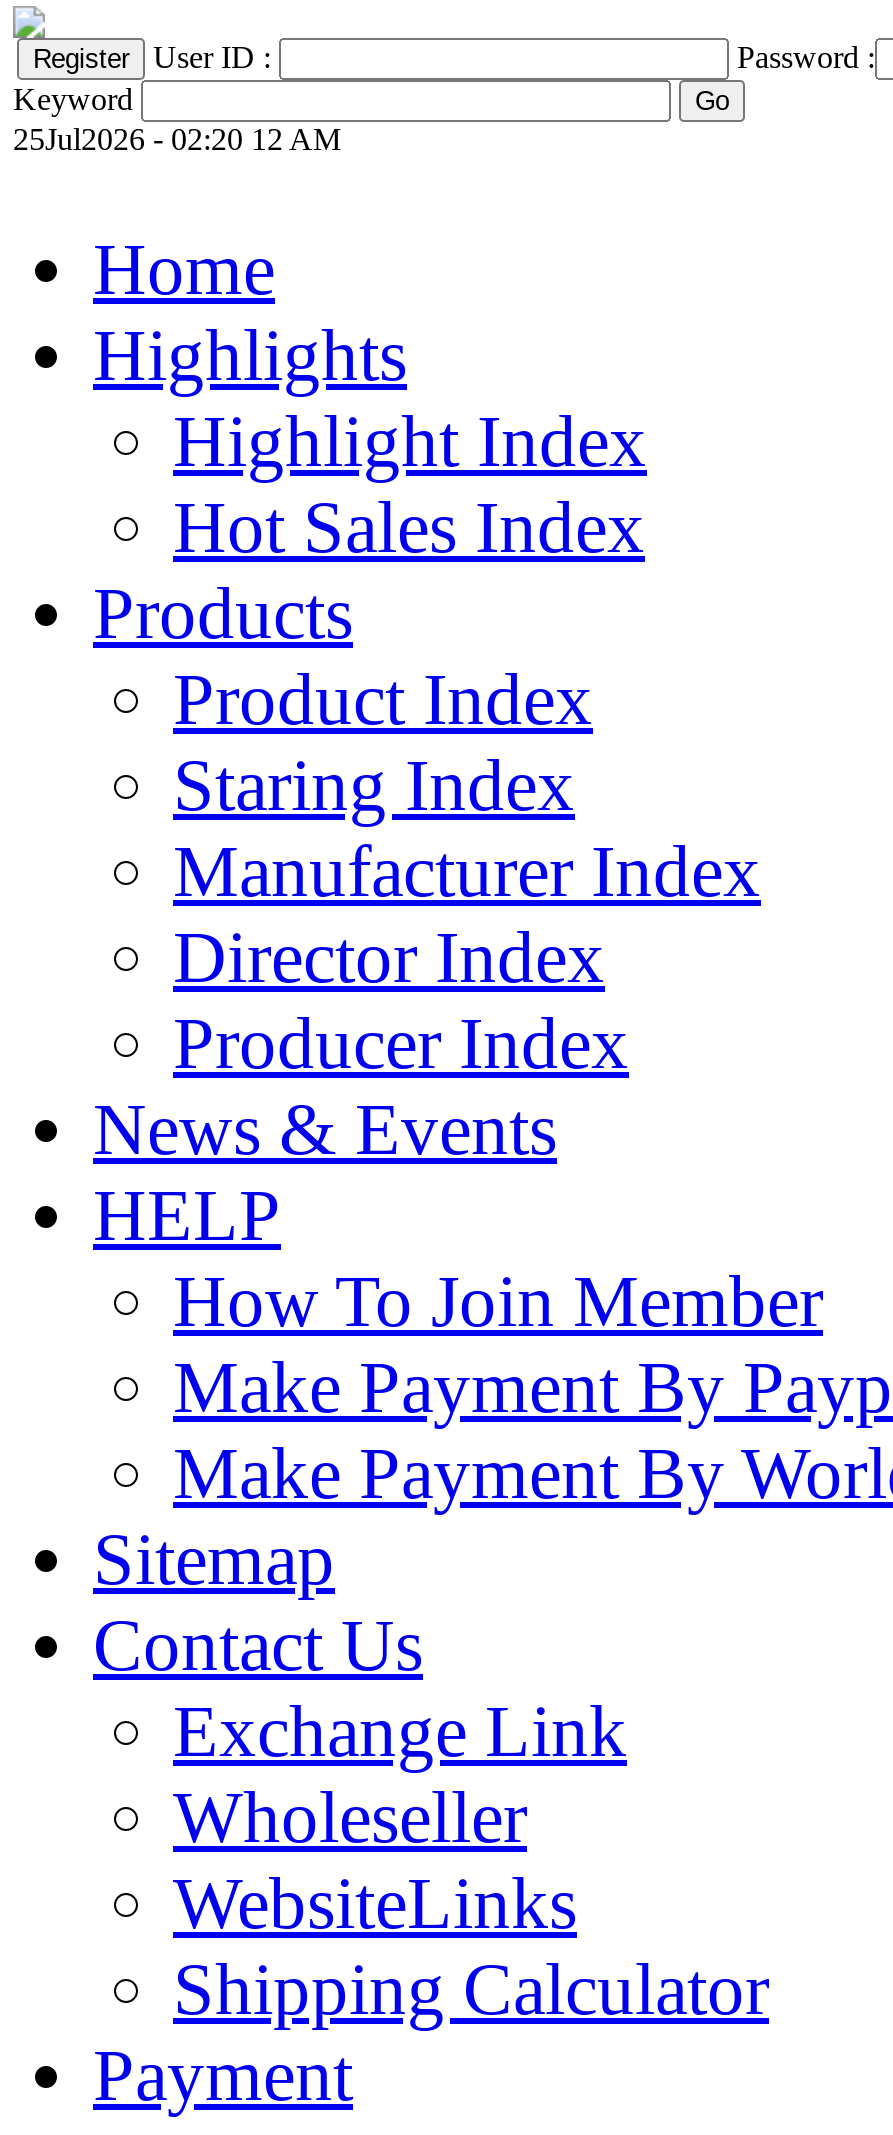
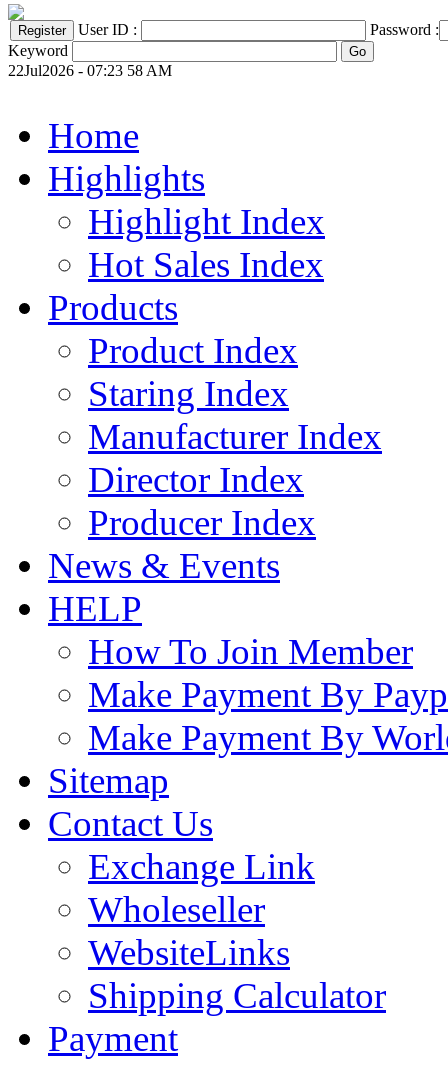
[13,122,341,156] 25Jul2026 - 02:20 12 AM -> [8,62,172,79] 22Jul2026 - 07:23 58 AM

